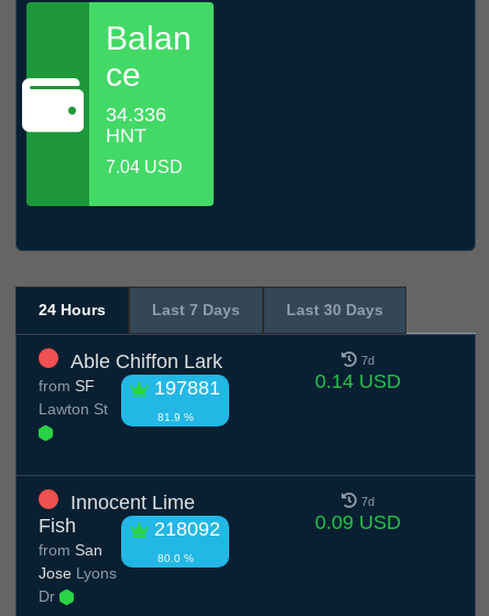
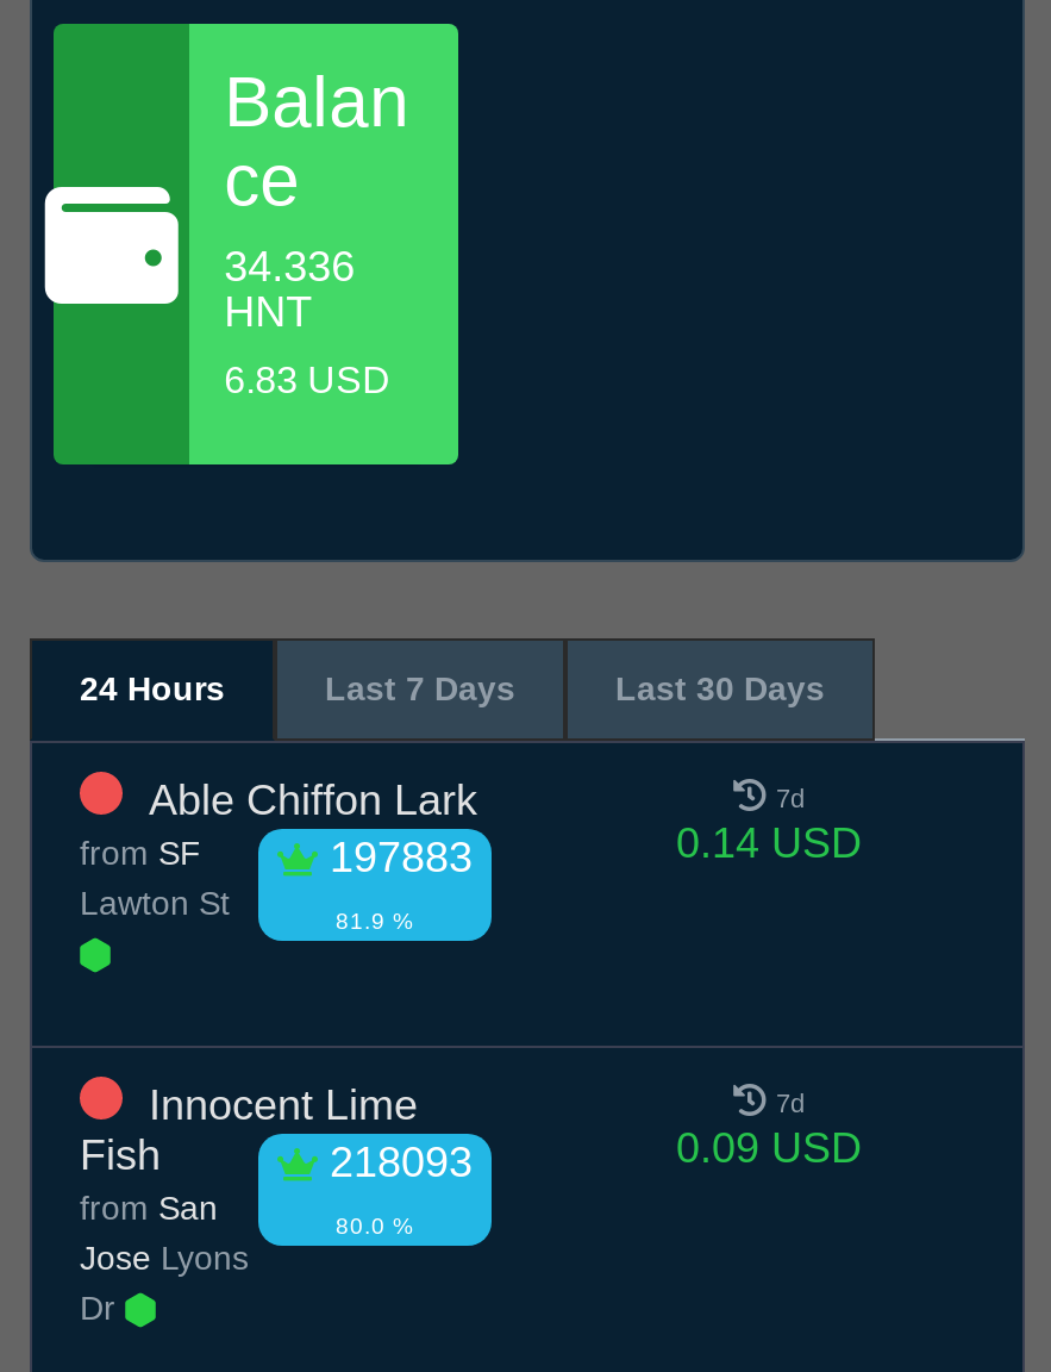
[105,158,182,177] 7.04 USD -> [224,361,391,401] 6.83 USD
[149,377,220,399] 197881 -> [318,833,473,881] 197883
[149,518,220,540] 218092 -> [318,1138,473,1186] 218093

